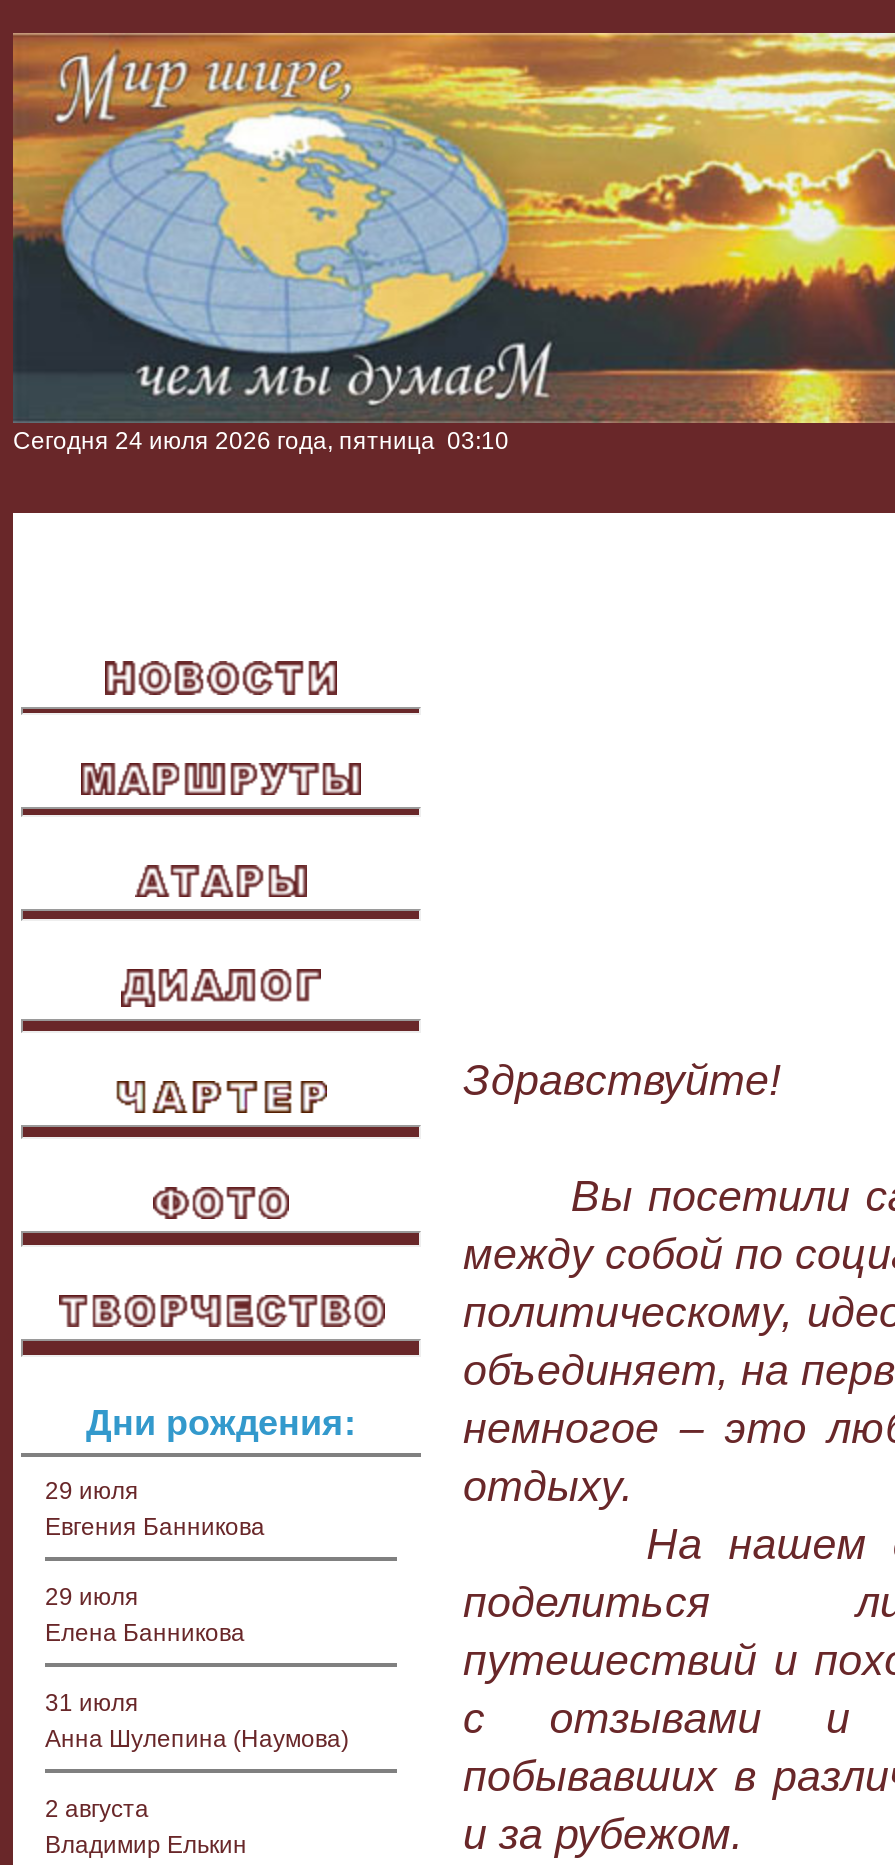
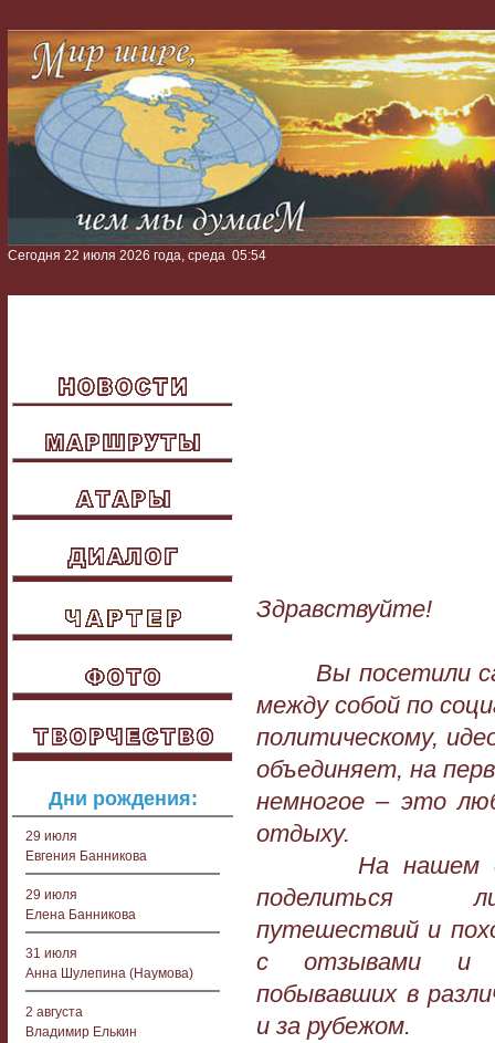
[13,427,509,455] Сегодня 24 июля 2026 года, пятница 03:10 -> [8,248,266,263] Сегодня 22 июля 2026 года, среда 05:54

